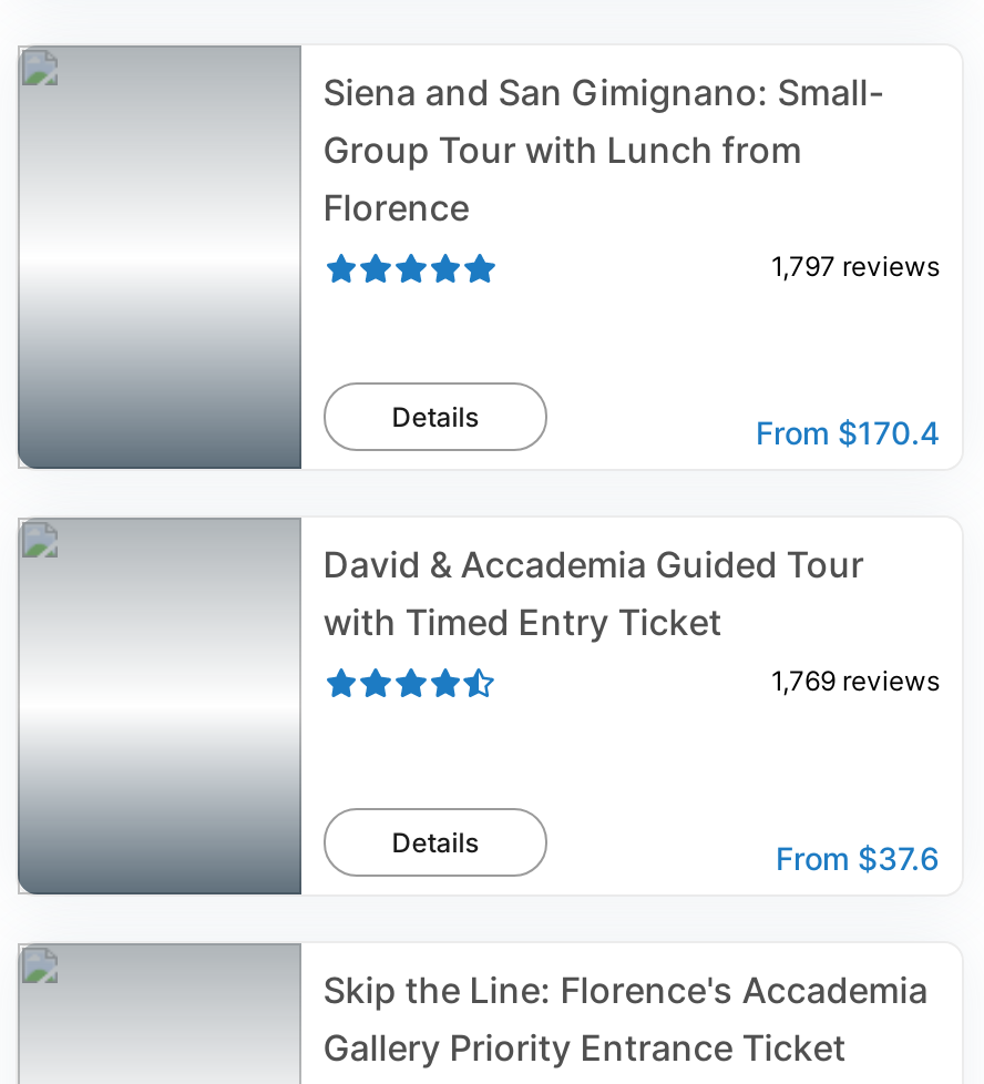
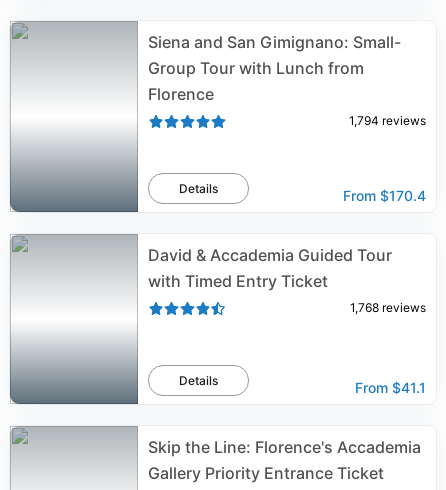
[771,249,940,283] 1,797 reviews -> [349,113,426,128] 1,794 reviews
[771,664,940,697] 1,769 reviews -> [350,300,426,315] 1,768 reviews
[776,839,940,877] From $37.6 -> [355,379,426,396] From $41.1

